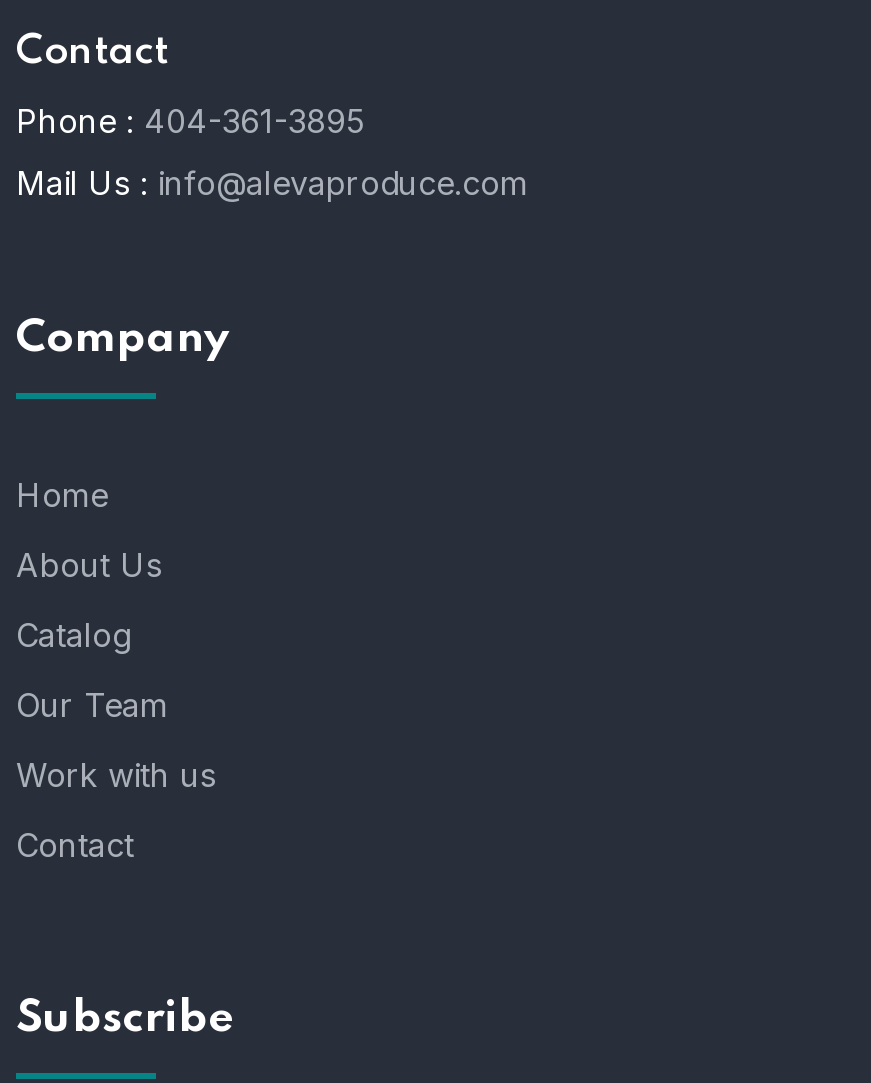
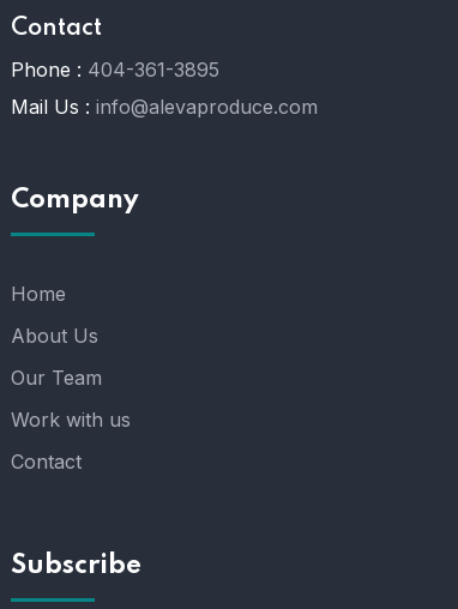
[16,614,130,654] Catalog -> none

